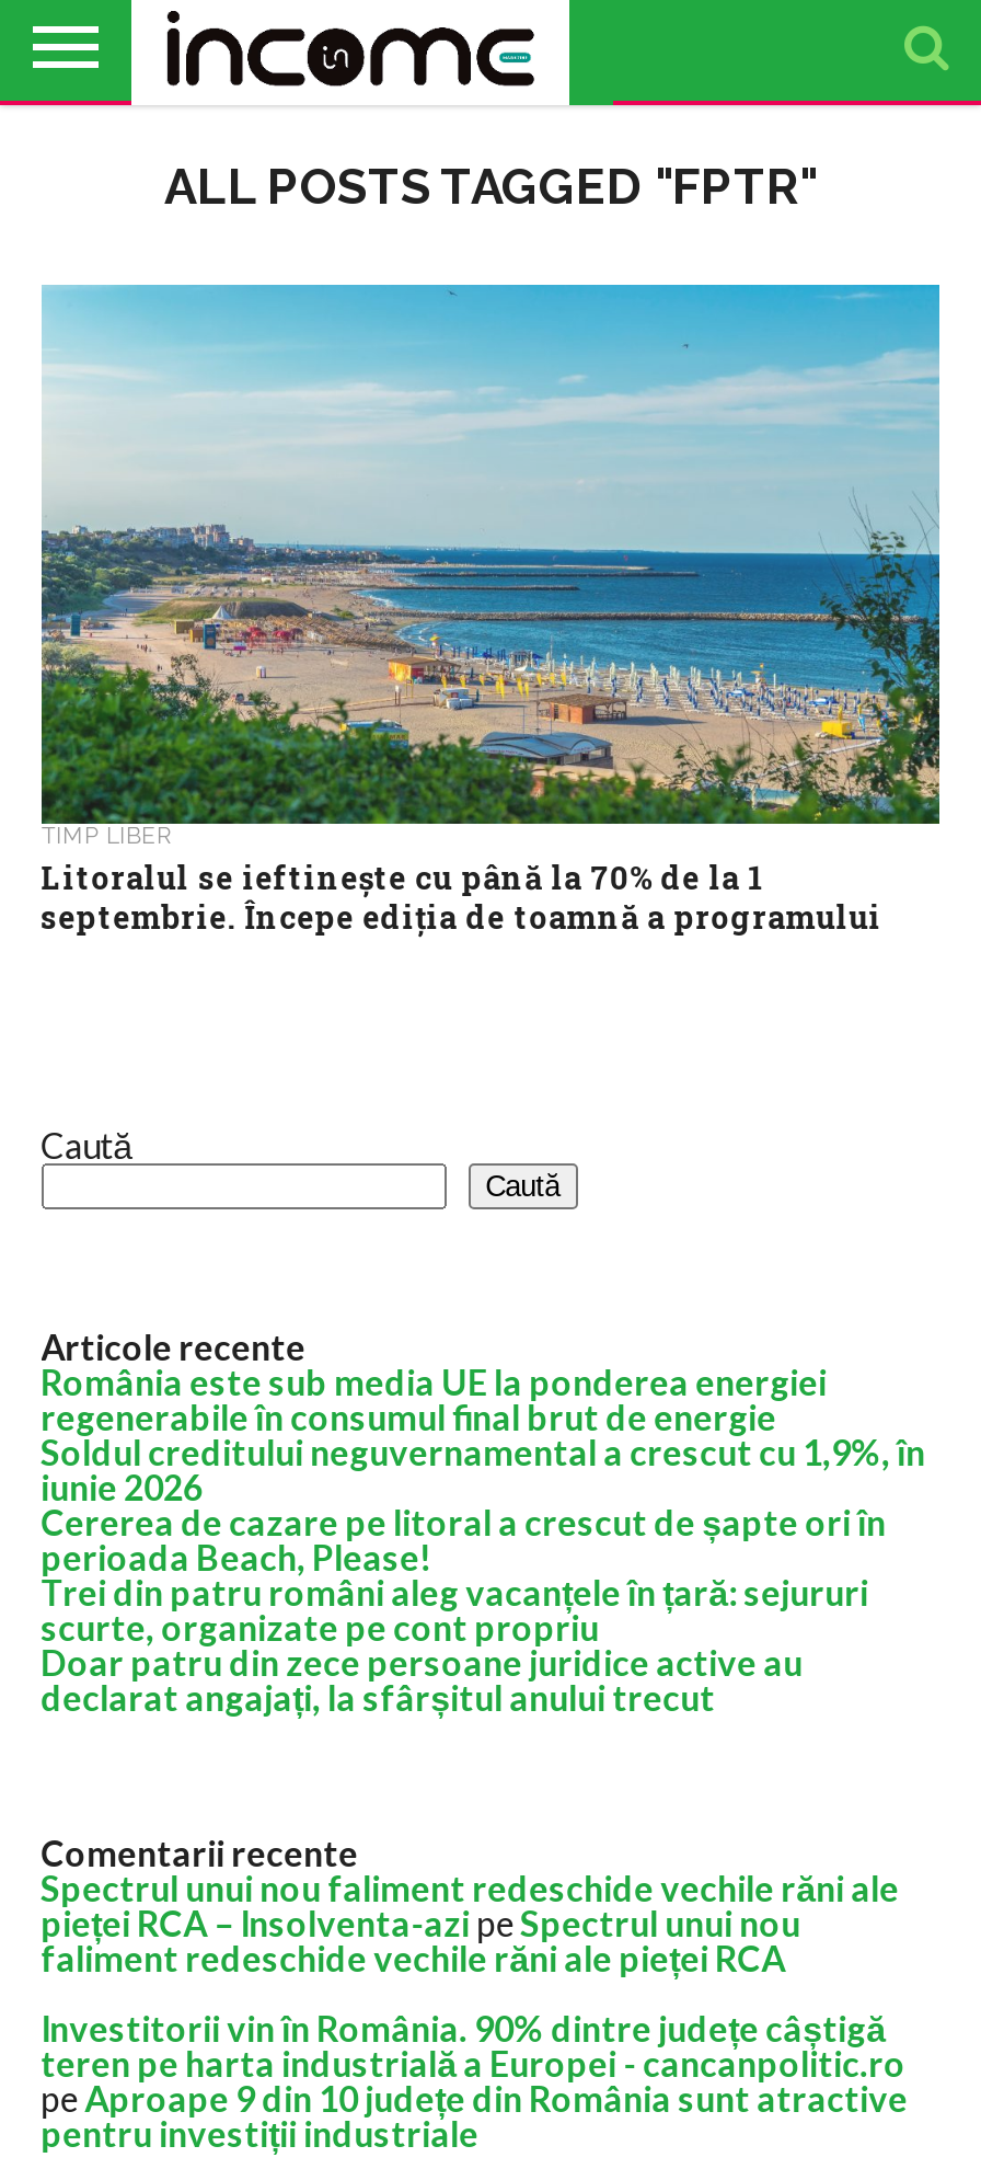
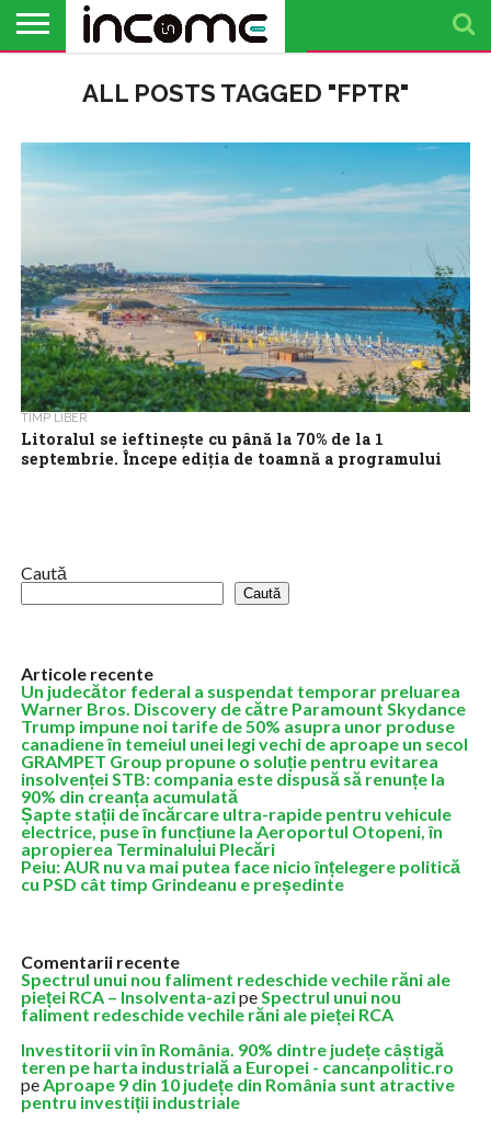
[41,1361,926,1718] România este sub media UE la ponderea energiei | regenerabile în consumul final brut de energie | Soldul creditului neguvernamental a crescut cu 1,9%, în | iunie 2026 | Cererea de cazare pe litoral a crescut de șapte ori în | perioada Beach, Please! | Trei din patru români aleg vacanțele în țară: sejururi | scurte, organizate pe cont propriu | Doar patru din zece persoane juridice active au | declarat angajați, la sfârșitul anului trecut -> [20,680,468,894] Un judecător federal a suspendat temporar preluarea | Warner Bros. Discovery de către Paramount Skydance | Trump impune noi tarife de 50% asupra unor produse | canadiene în temeiul unei legi vechi de aproape un secol | GRAMPET Group propune o soluție pentru evitarea | insolvenței STB: compania este dispusă să renunțe la | 90% din creanța acumulată | Șapte stații de încărcare ultra-rapide pentru vehicule | electrice, puse în funcțiune la Aeroportul Otopeni, în | apropierea Terminalului Plecări | Peiu: AUR nu va mai putea face nicio înțelegere politică | cu PSD cât timp Grindeanu e președinte

